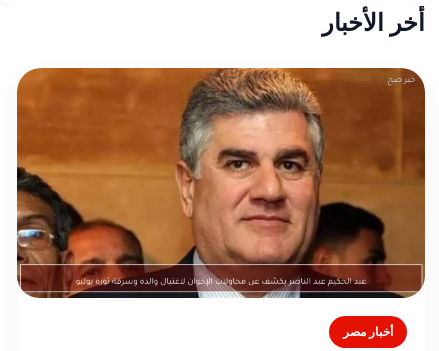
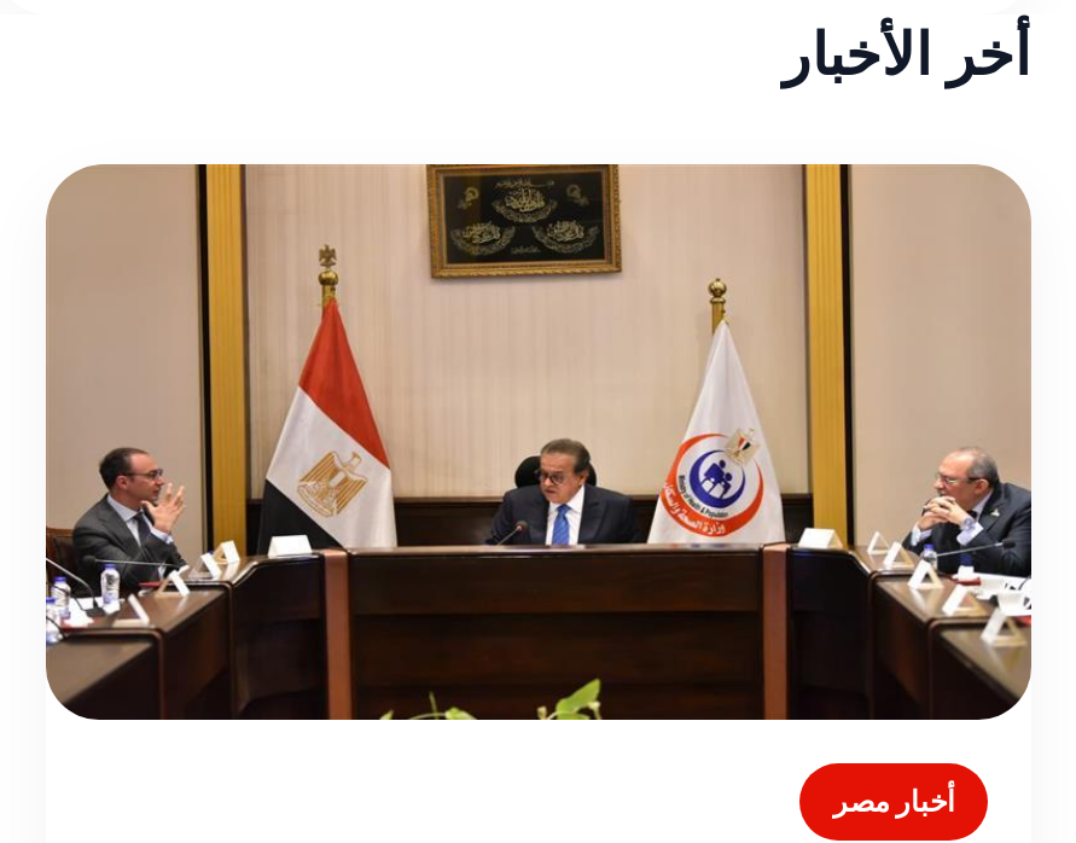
[16,67,426,299] [image] -> [43,162,1034,722] [image]

